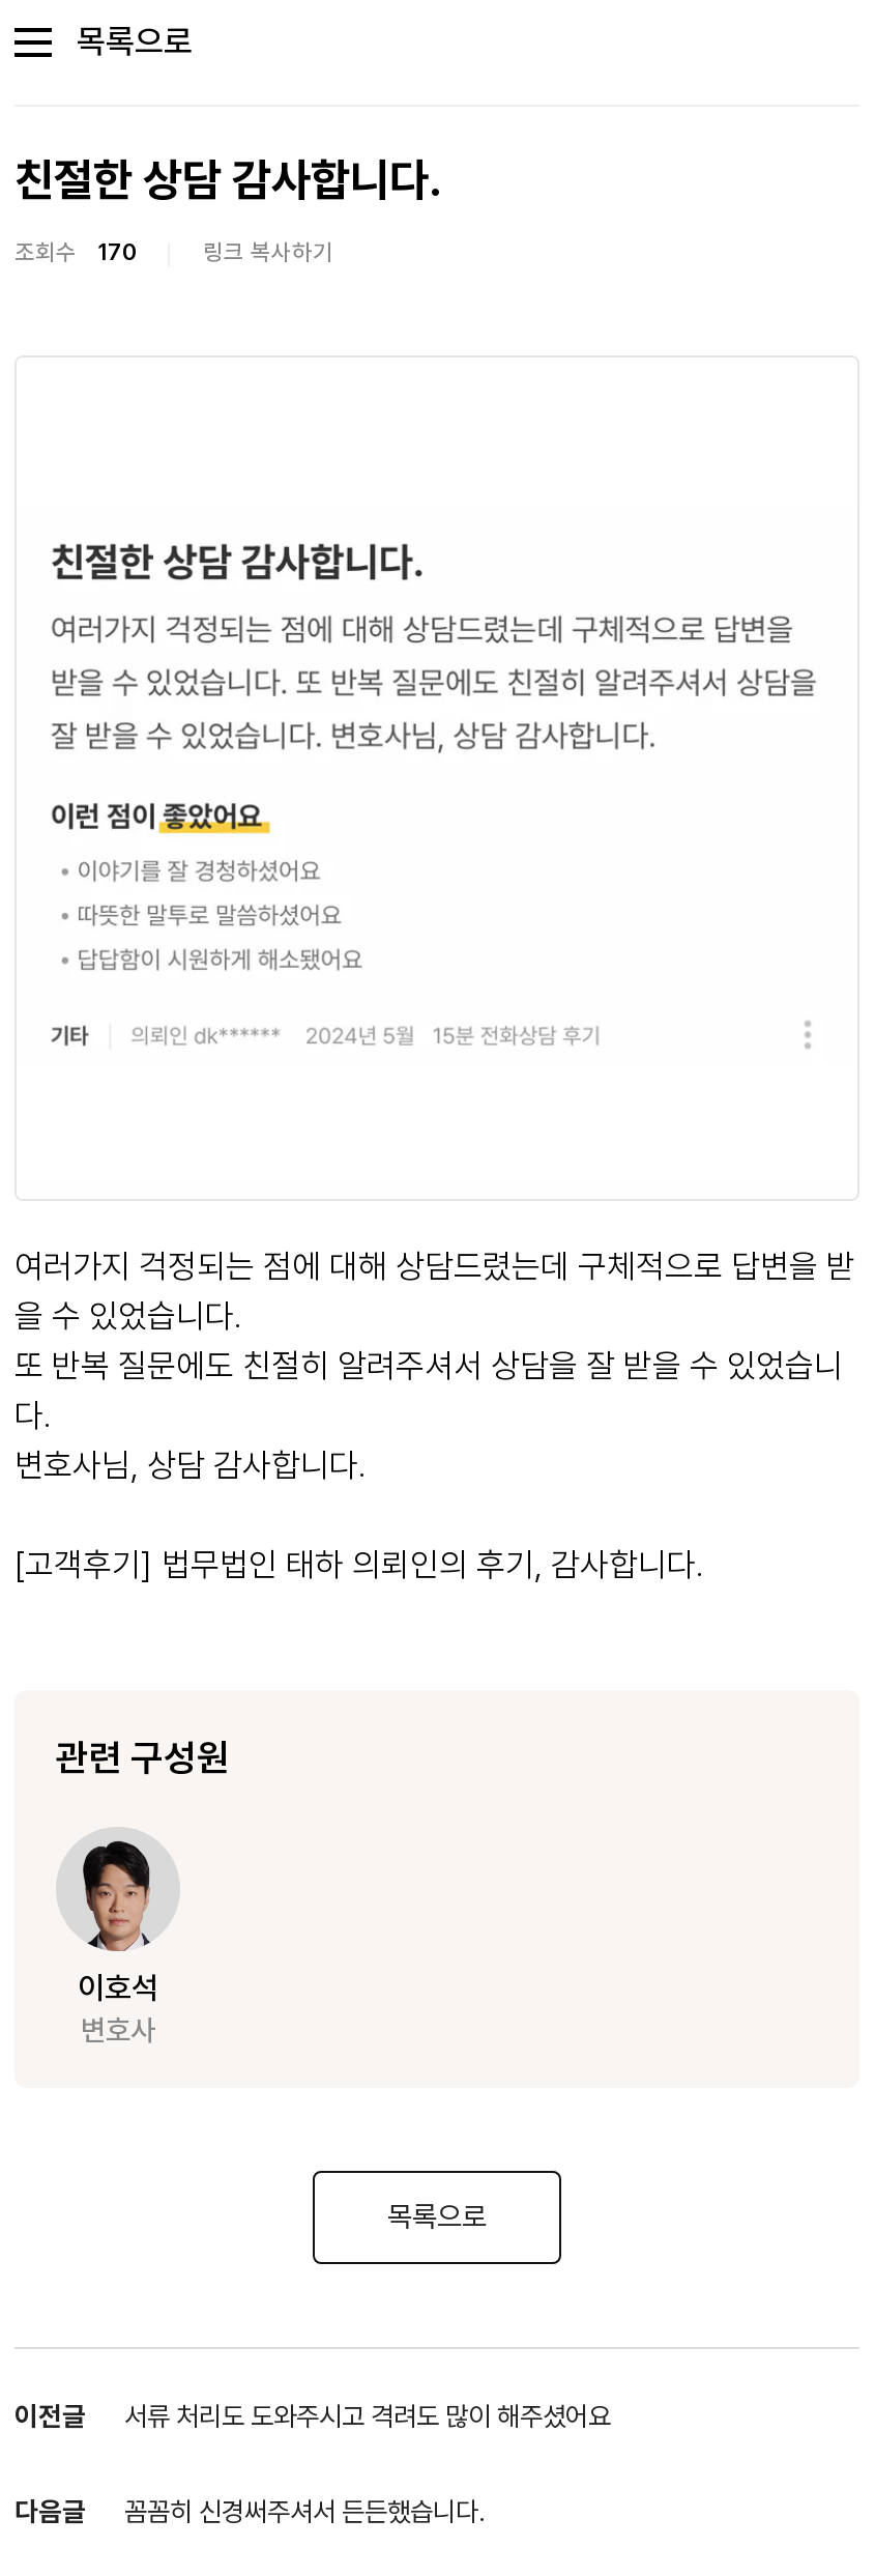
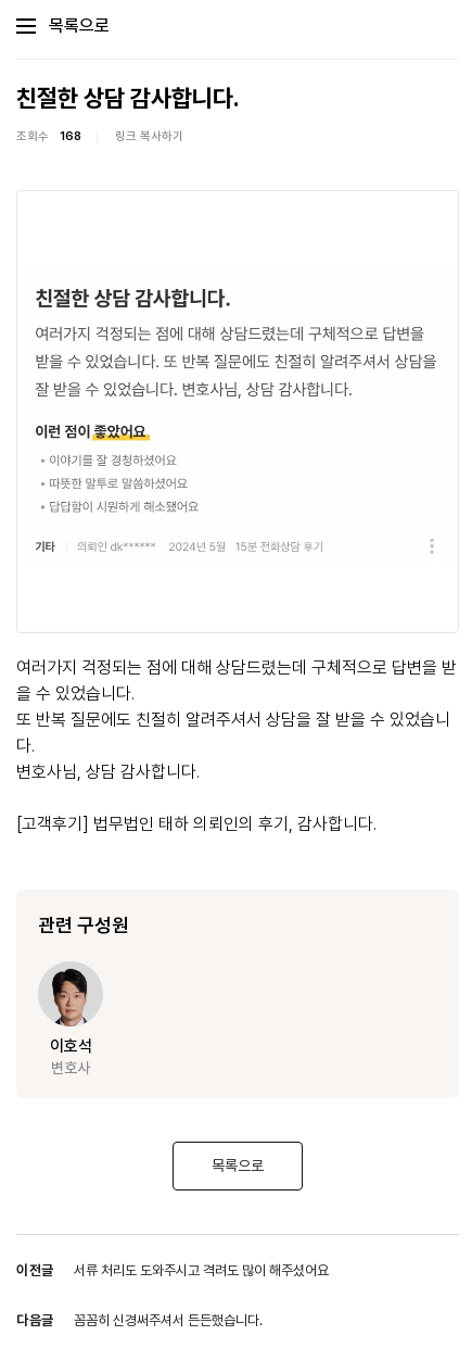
[14,239,139,266] 조회수 170 -> [16,129,81,143] 조회수 168

